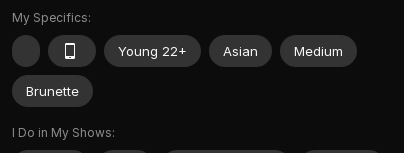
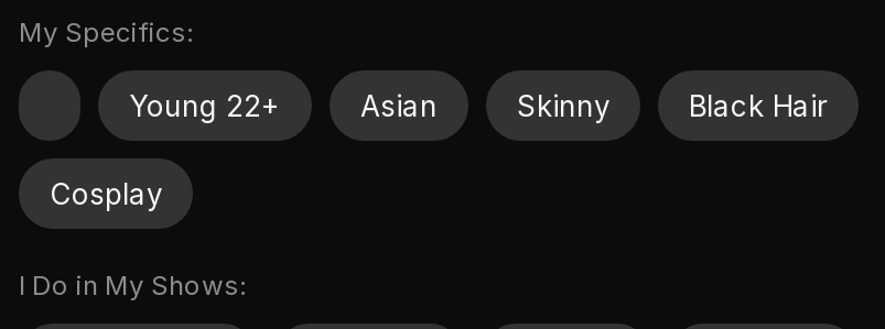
[294,43,343,59] Medium -> [517,86,828,122] Skinny | Black Hair
[26,83,79,99] Brunette -> [50,175,162,210] Cosplay

